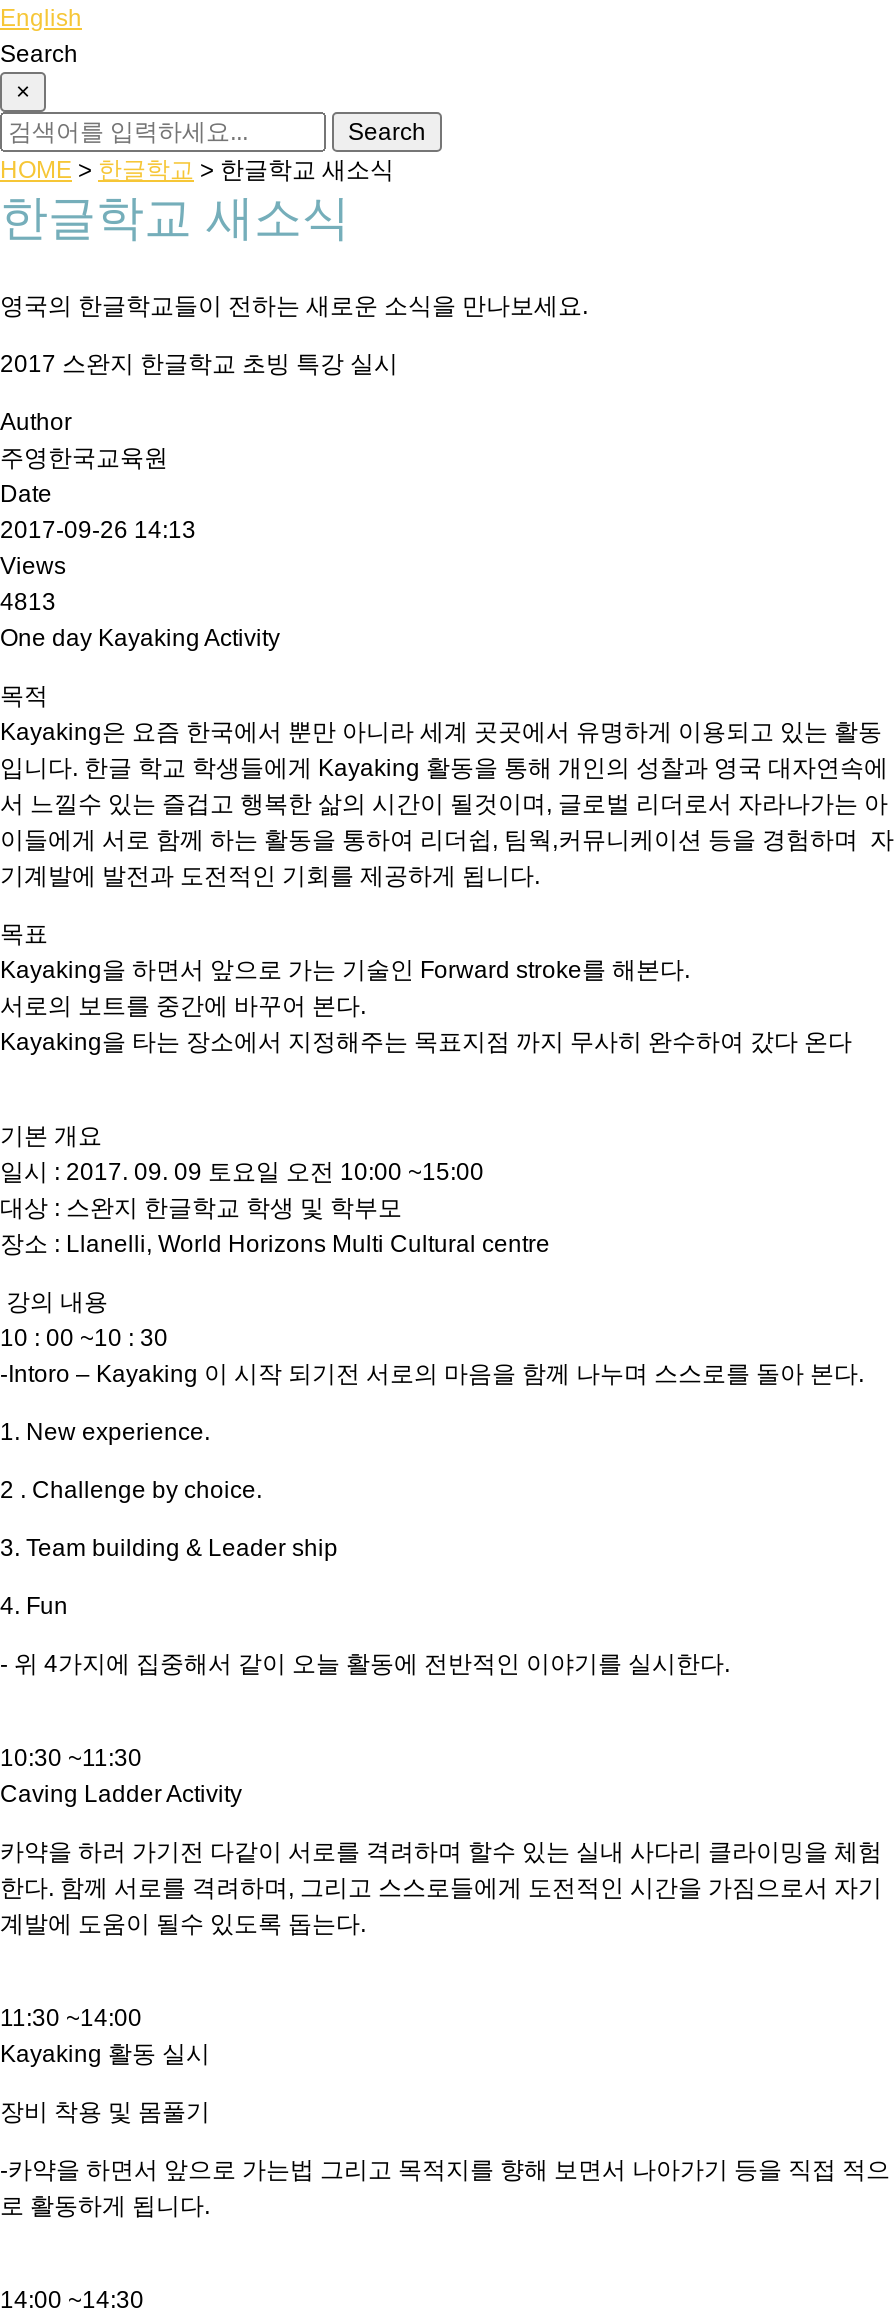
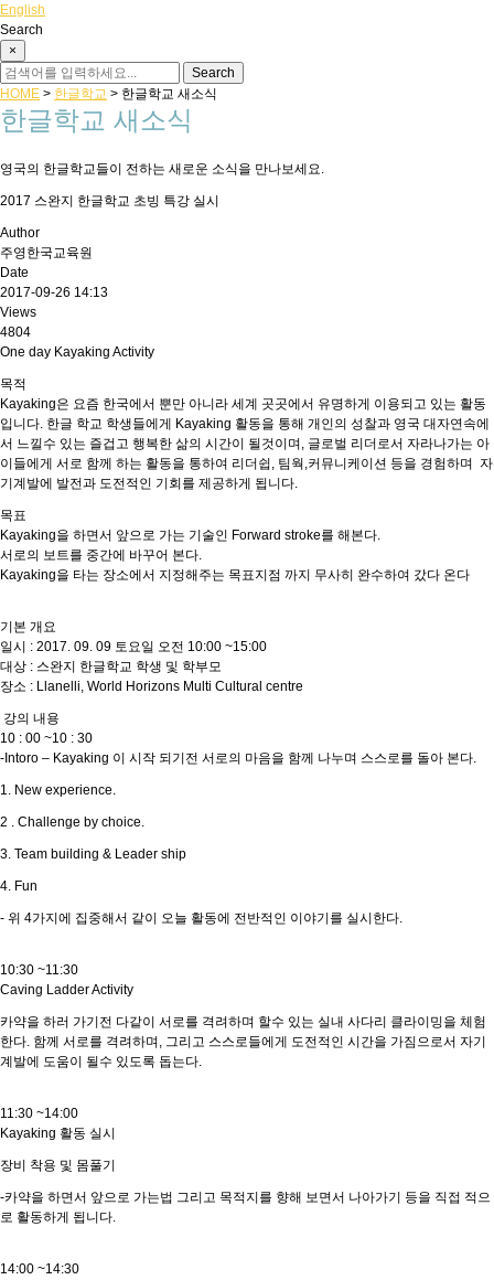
[0,588,56,616] 4813 -> [0,324,31,340] 4804

